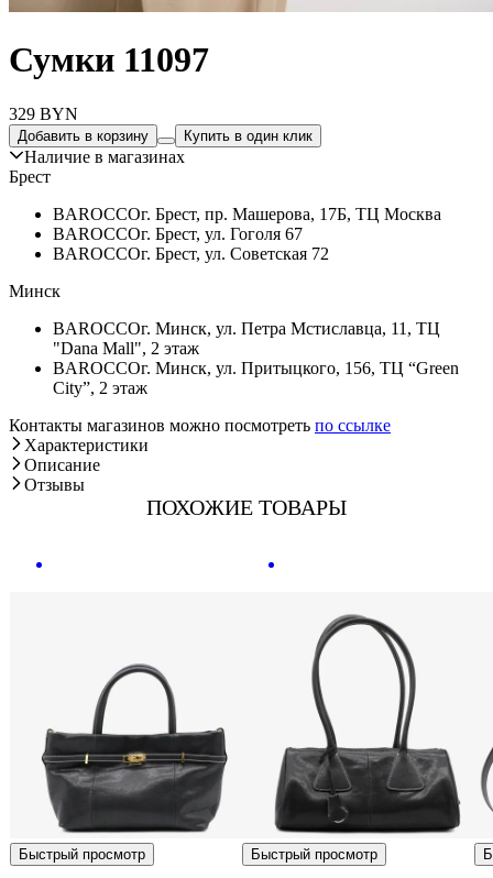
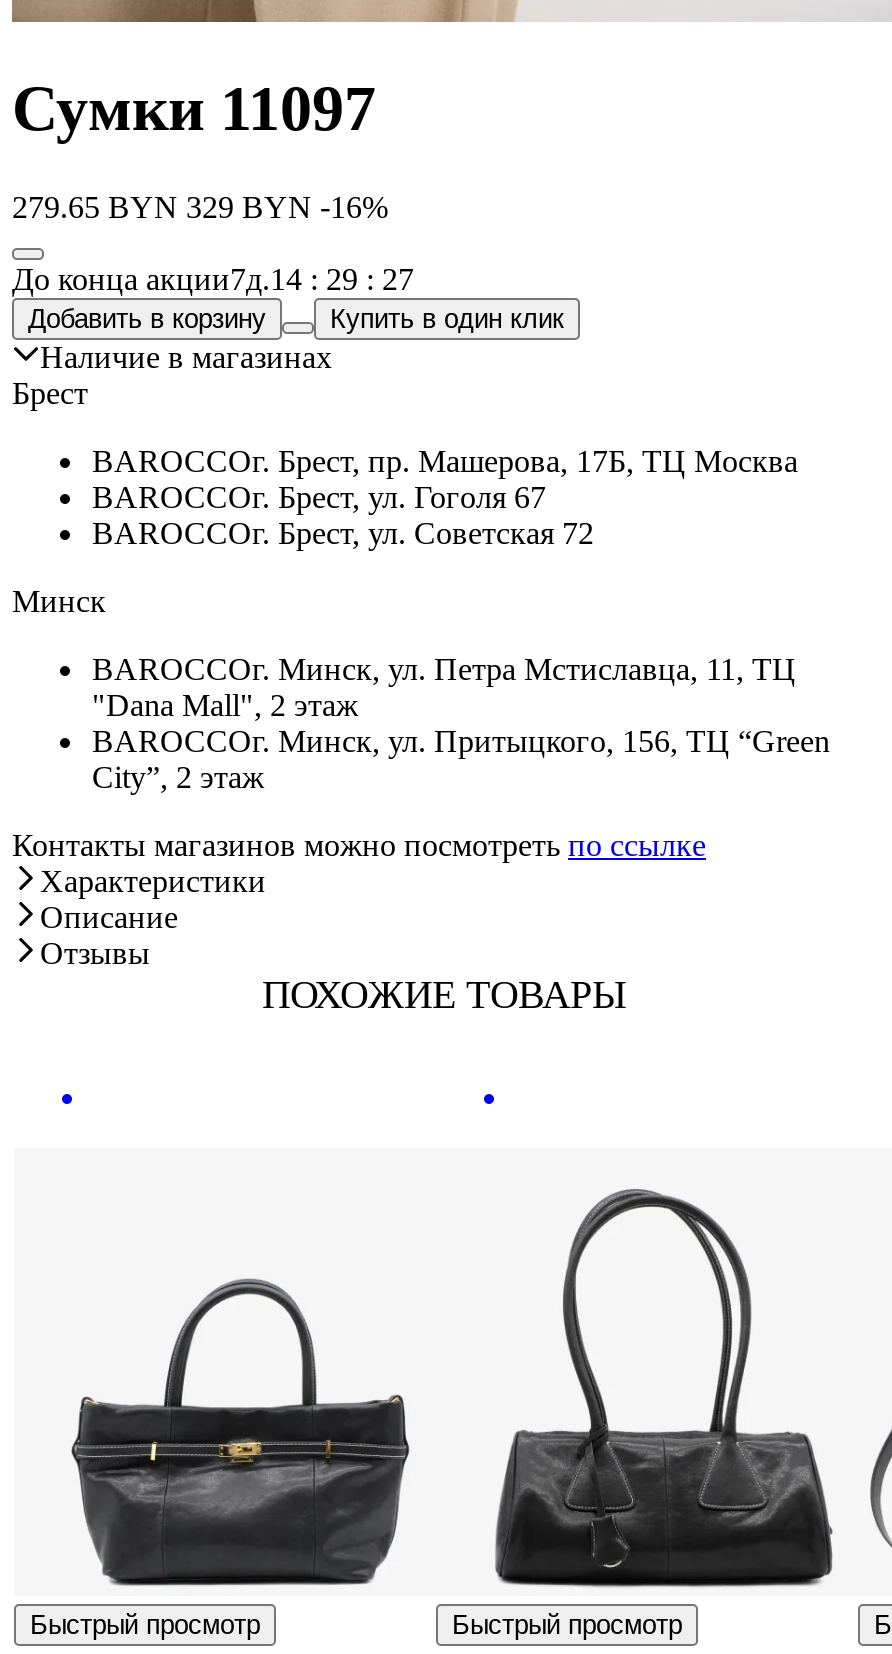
[9,104,78,123] 329 BYN -> [12,190,414,296] 279.65 BYN 329 BYN -16% | До конца акции7д.14 : 29 : 27

